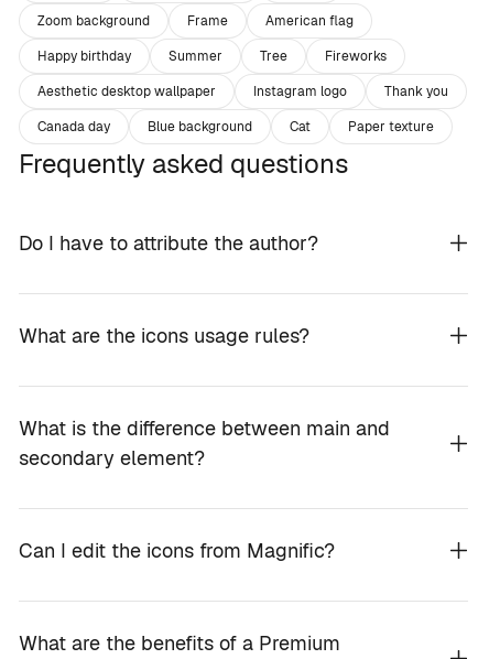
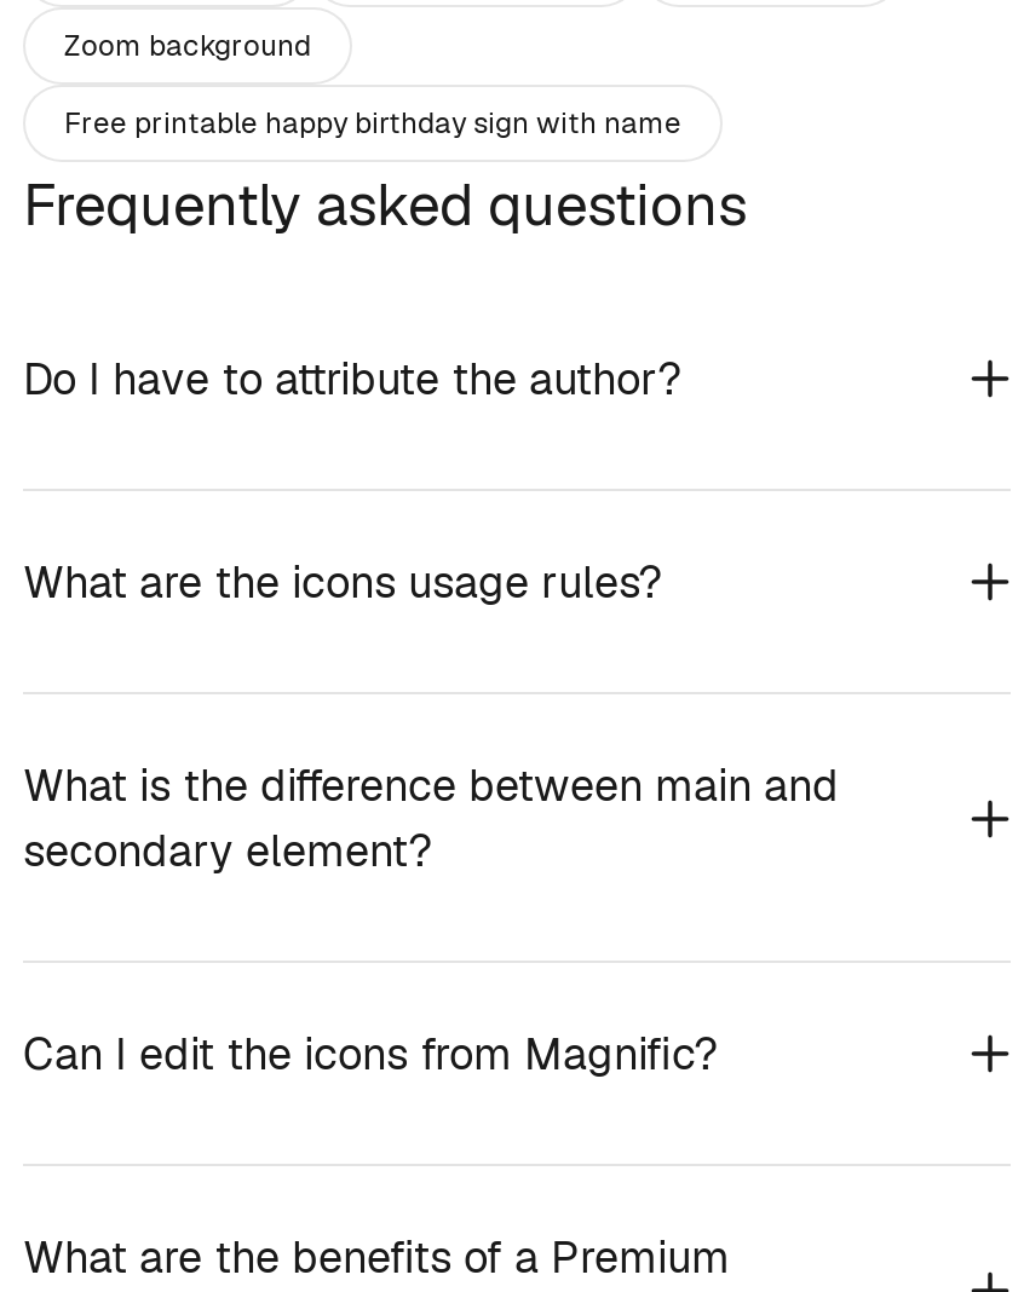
[37,12,448,135] Frame | American flag | Happy birthday | Summer | Tree | Fireworks | Aesthetic desktop wallpaper | Instagram logo | Thank you | Canada day | Blue background | Cat | Paper texture -> [64,103,681,142] Free printable happy birthday sign with name

